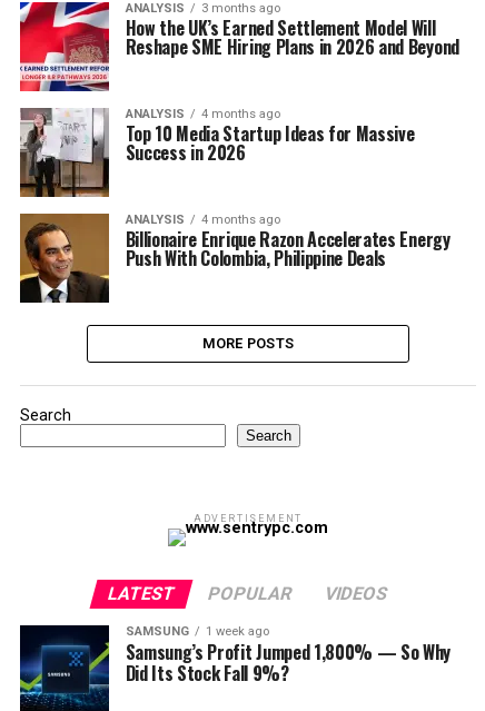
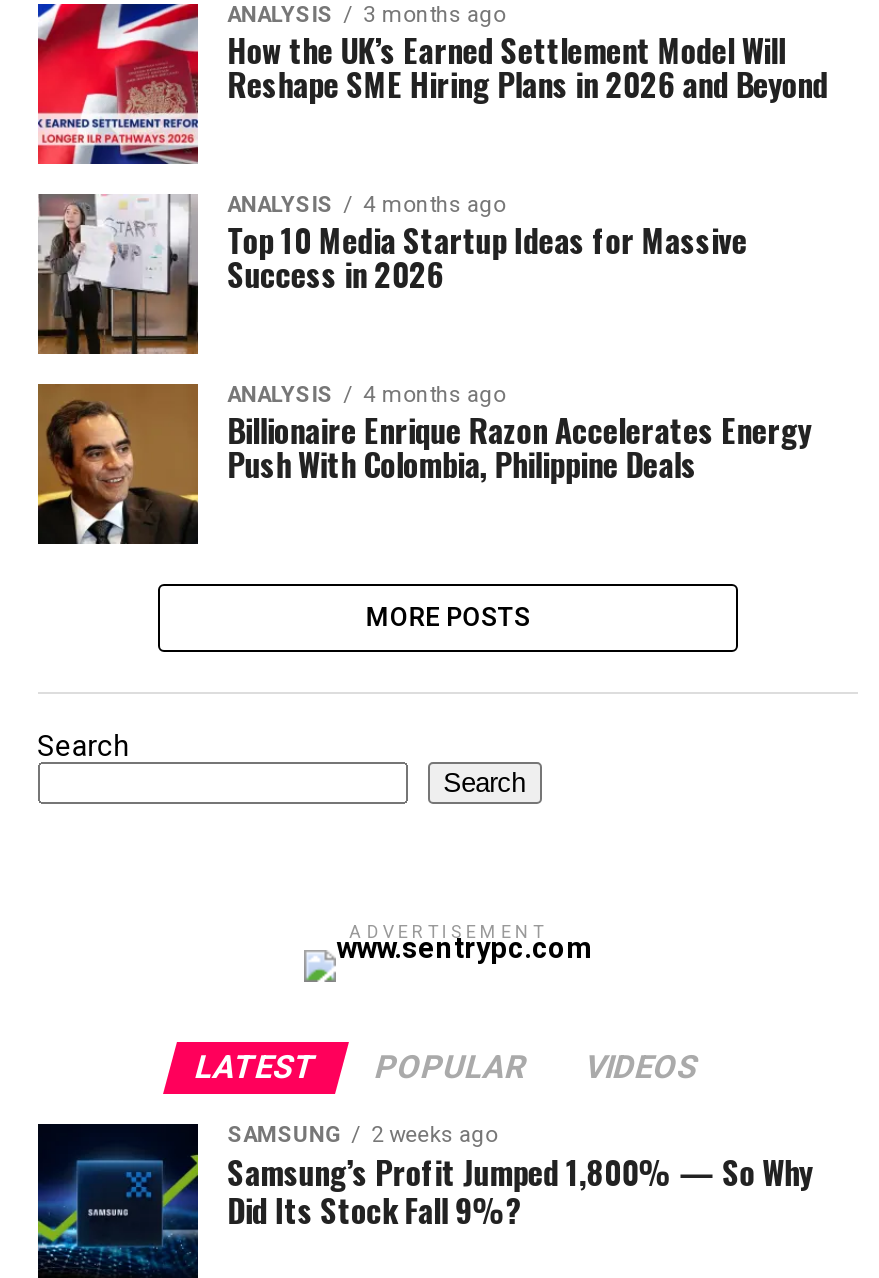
[125,624,269,638] SAMSUNG 1 week ago -> [227,1122,497,1148] SAMSUNG 2 weeks ago

